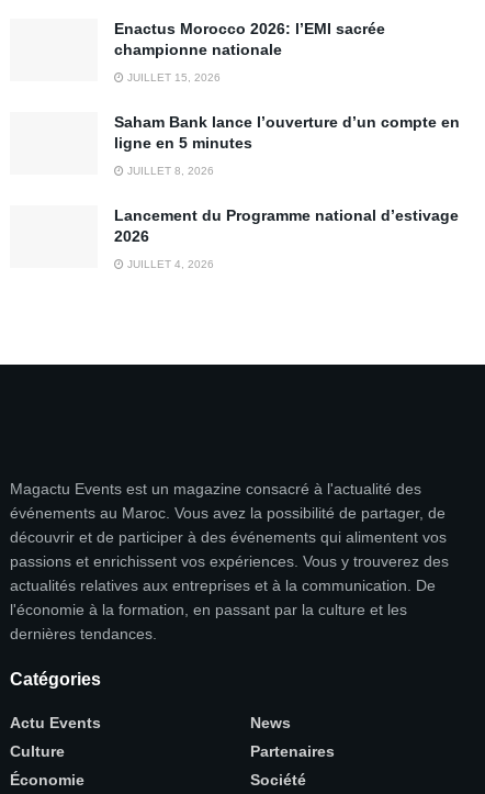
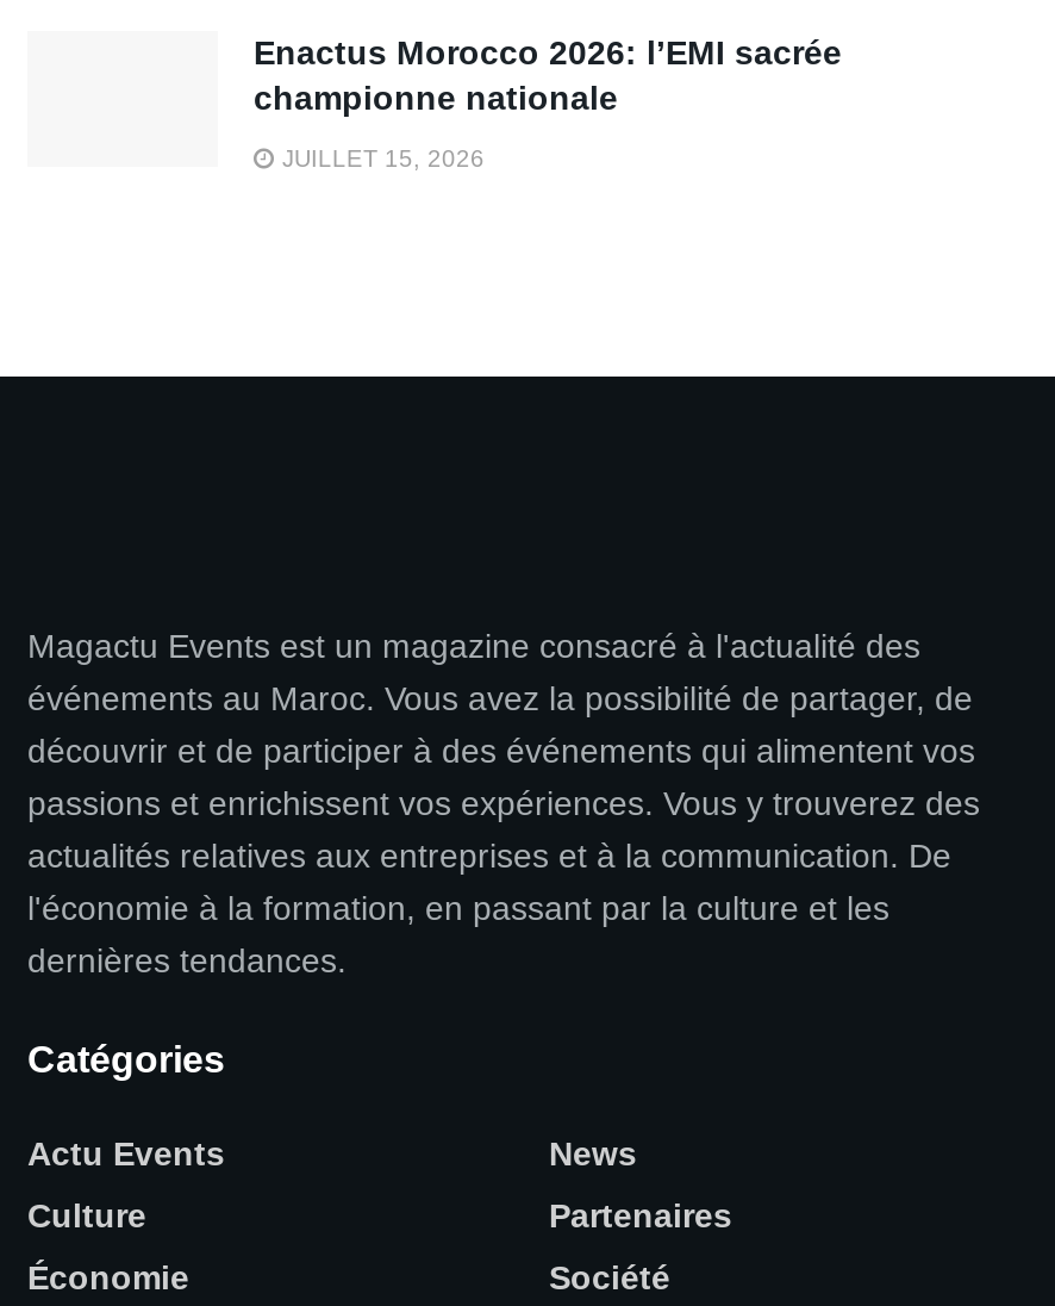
[114,113,460,270] Saham Bank lance l’ouverture d’un compte en | ligne en 5 minutes | JUILLET 8, 2026 | Lancement du Programme national d’estivage | 2026 | JUILLET 4, 2026 -> none

